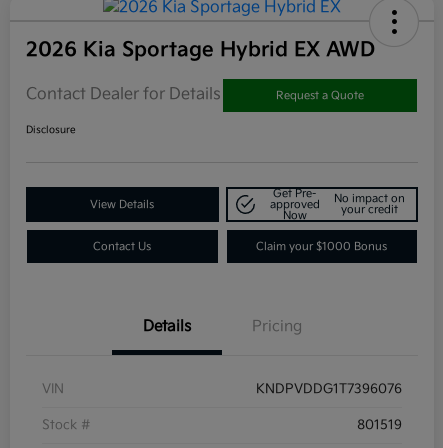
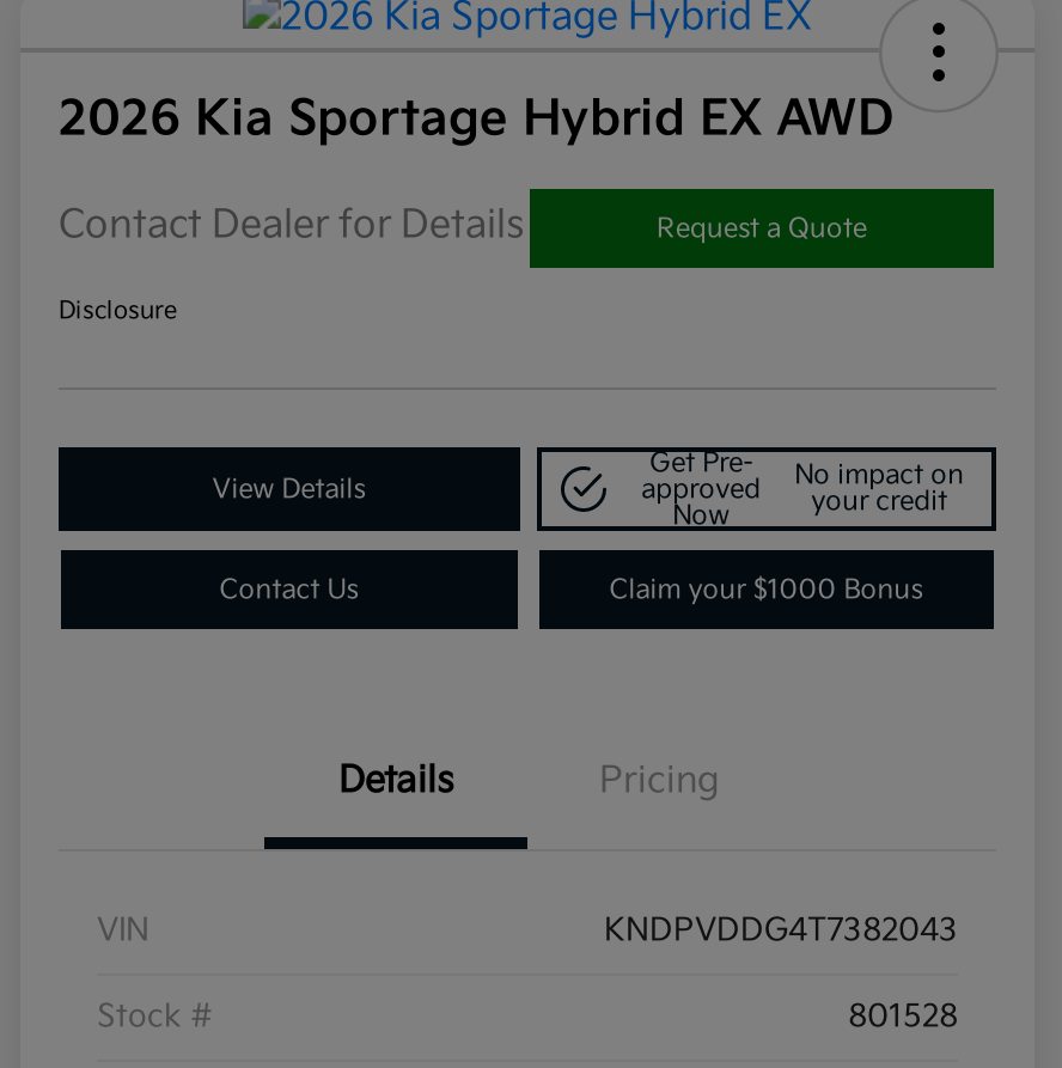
[256,381,402,397] KNDPVDDG1T7396076 -> [604,911,958,949] KNDPVDDG4T7382043
[357,417,402,433] 801519 -> [848,997,958,1035] 801528

